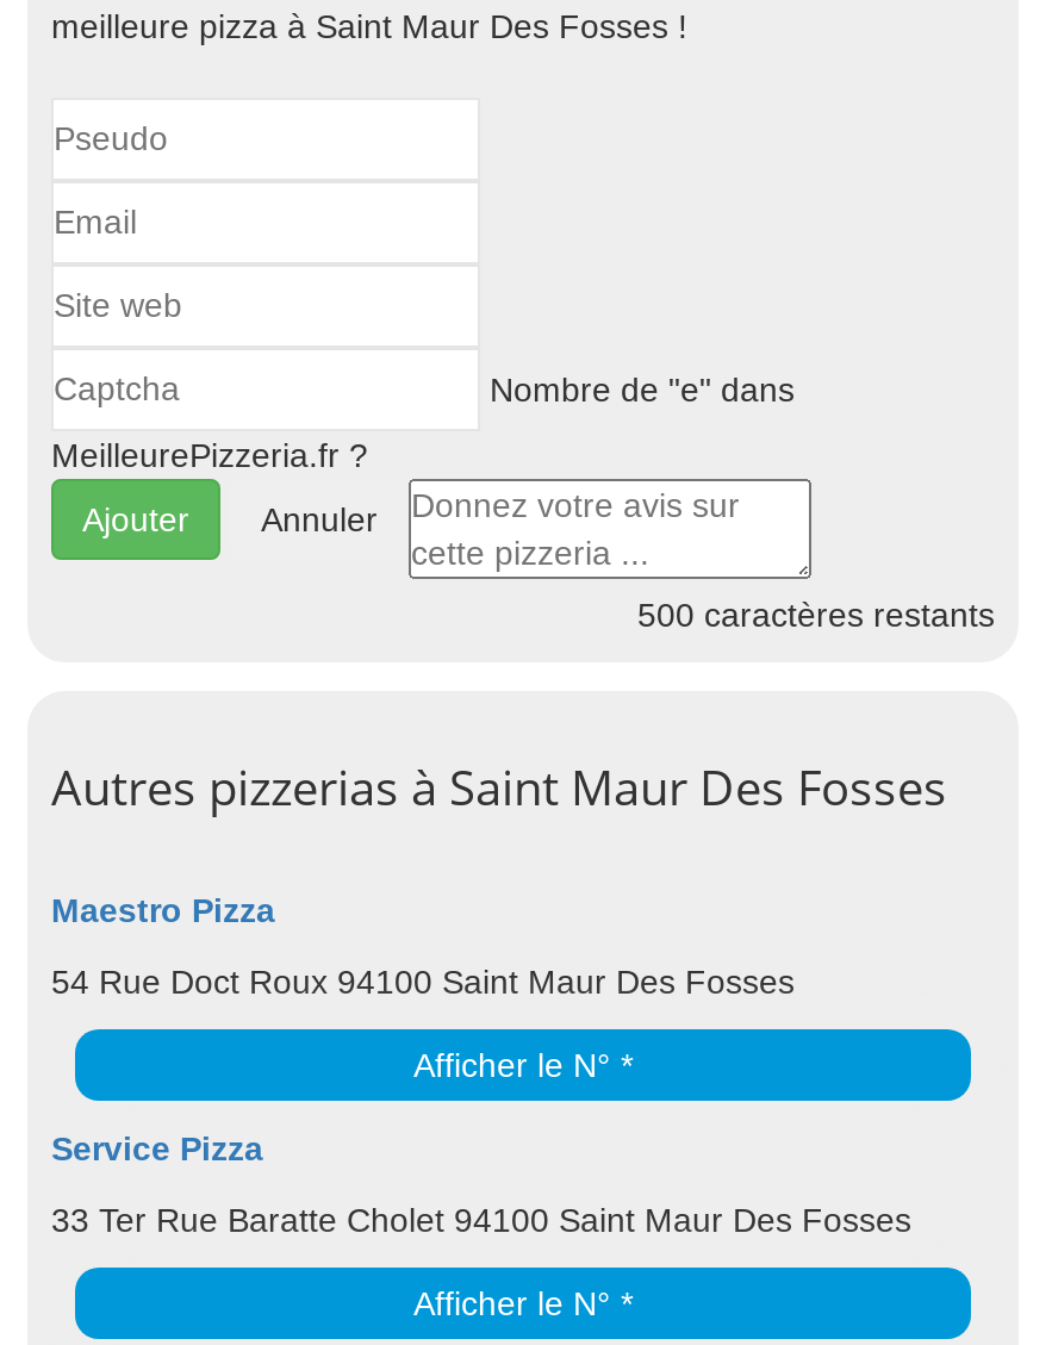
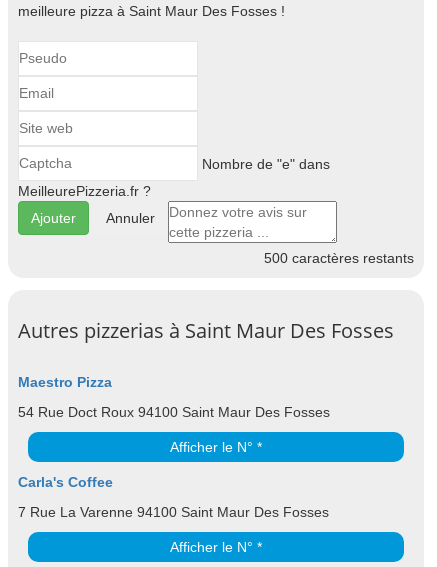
[51,1128,263,1166] Service Pizza -> [18,473,113,489] Carla's Coffee
[51,1200,911,1238] 33 Ter Rue Baratte Cholet 94100 Saint Maur Des Fosses -> [18,503,329,519] 7 Rue La Varenne 94100 Saint Maur Des Fosses

